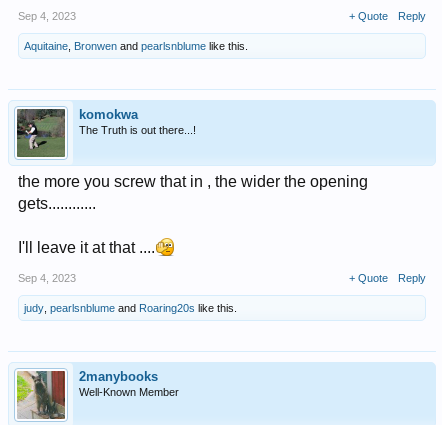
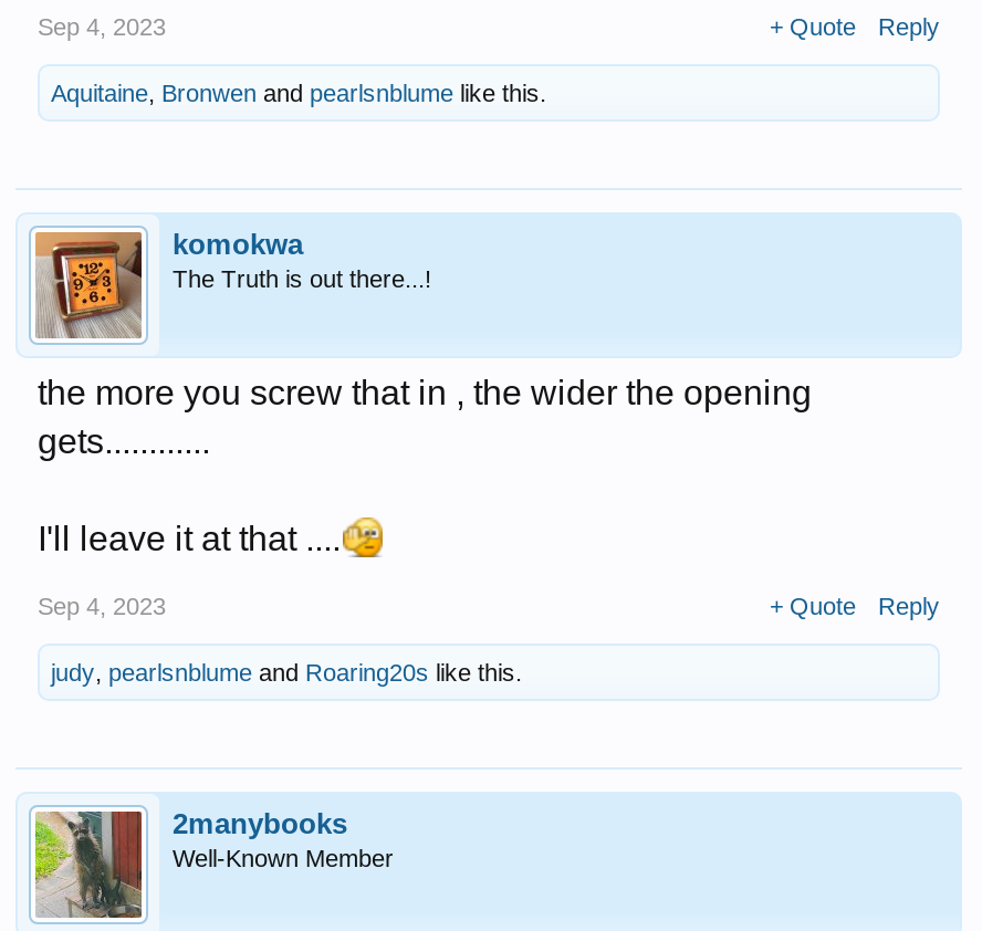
[16,108,66,157] [image] -> [33,230,144,338] [image]

